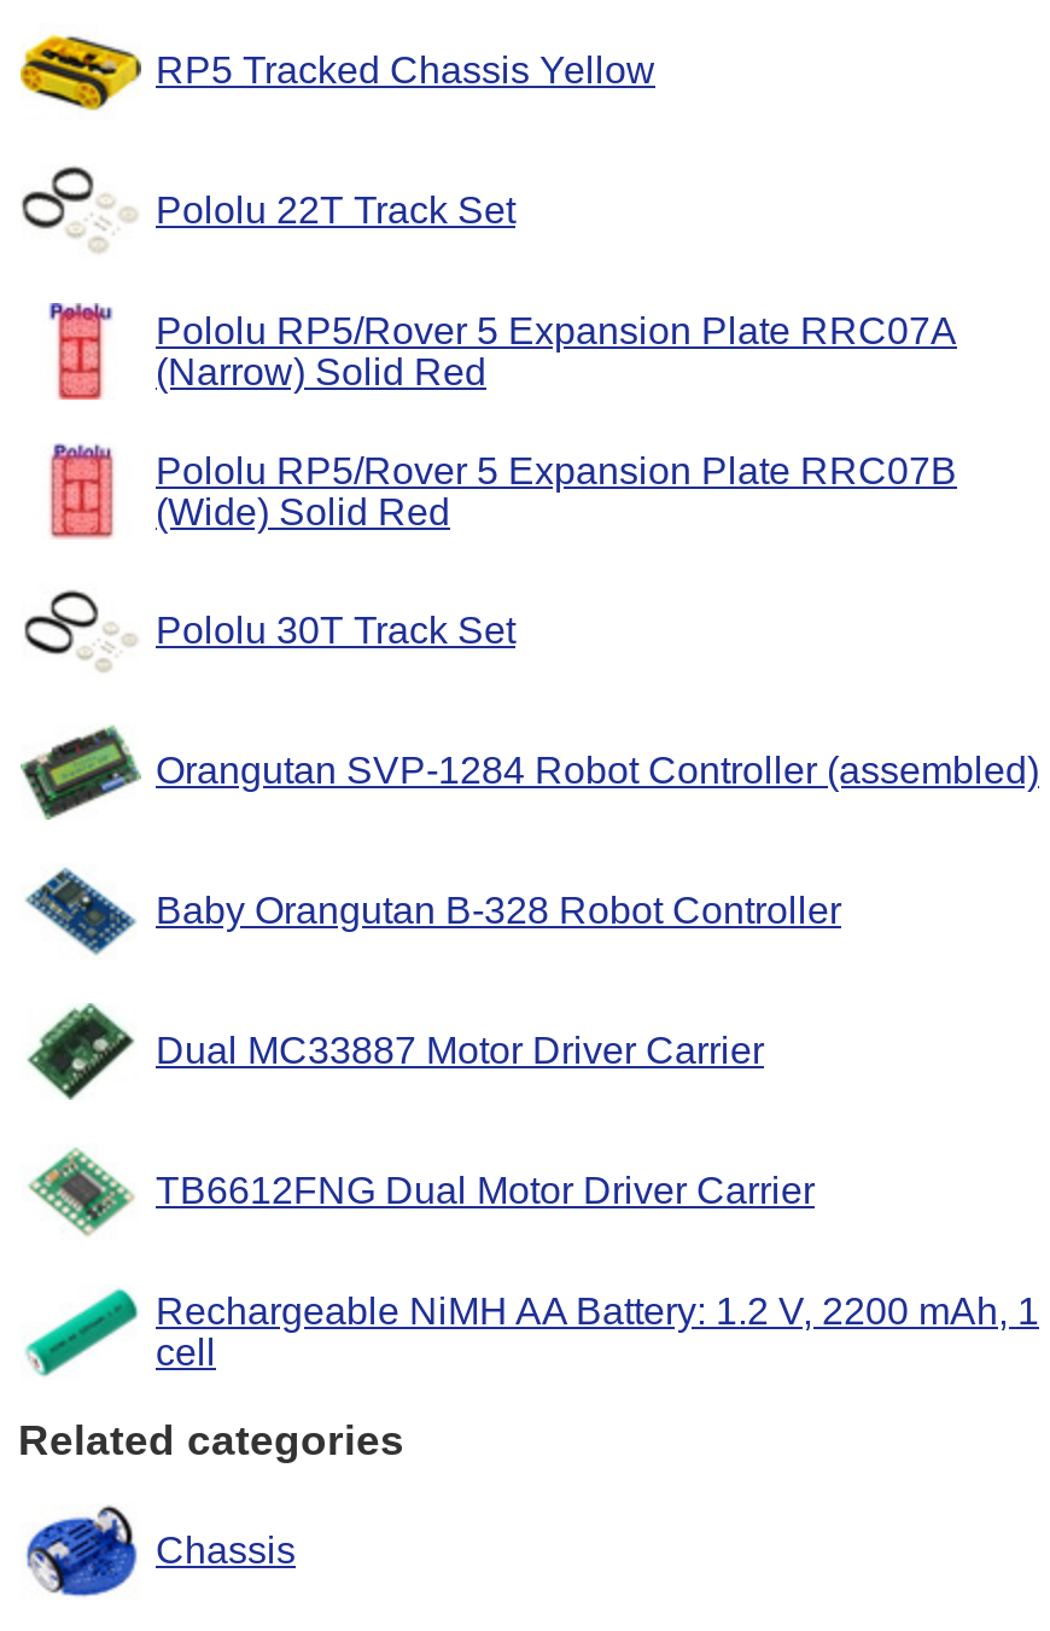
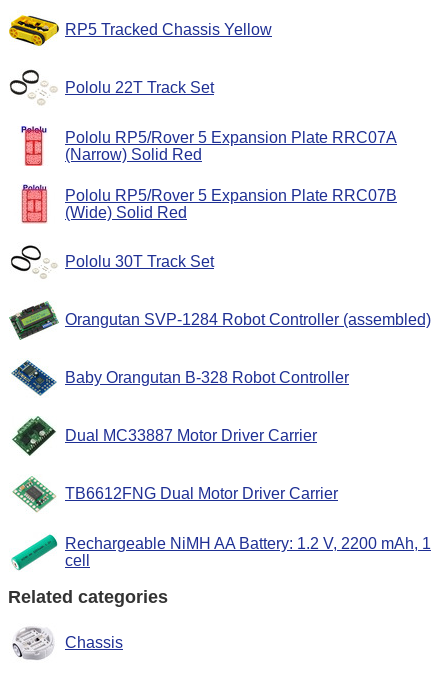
[25,1503,139,1597] [image] -> [12,624,57,661] [image]

